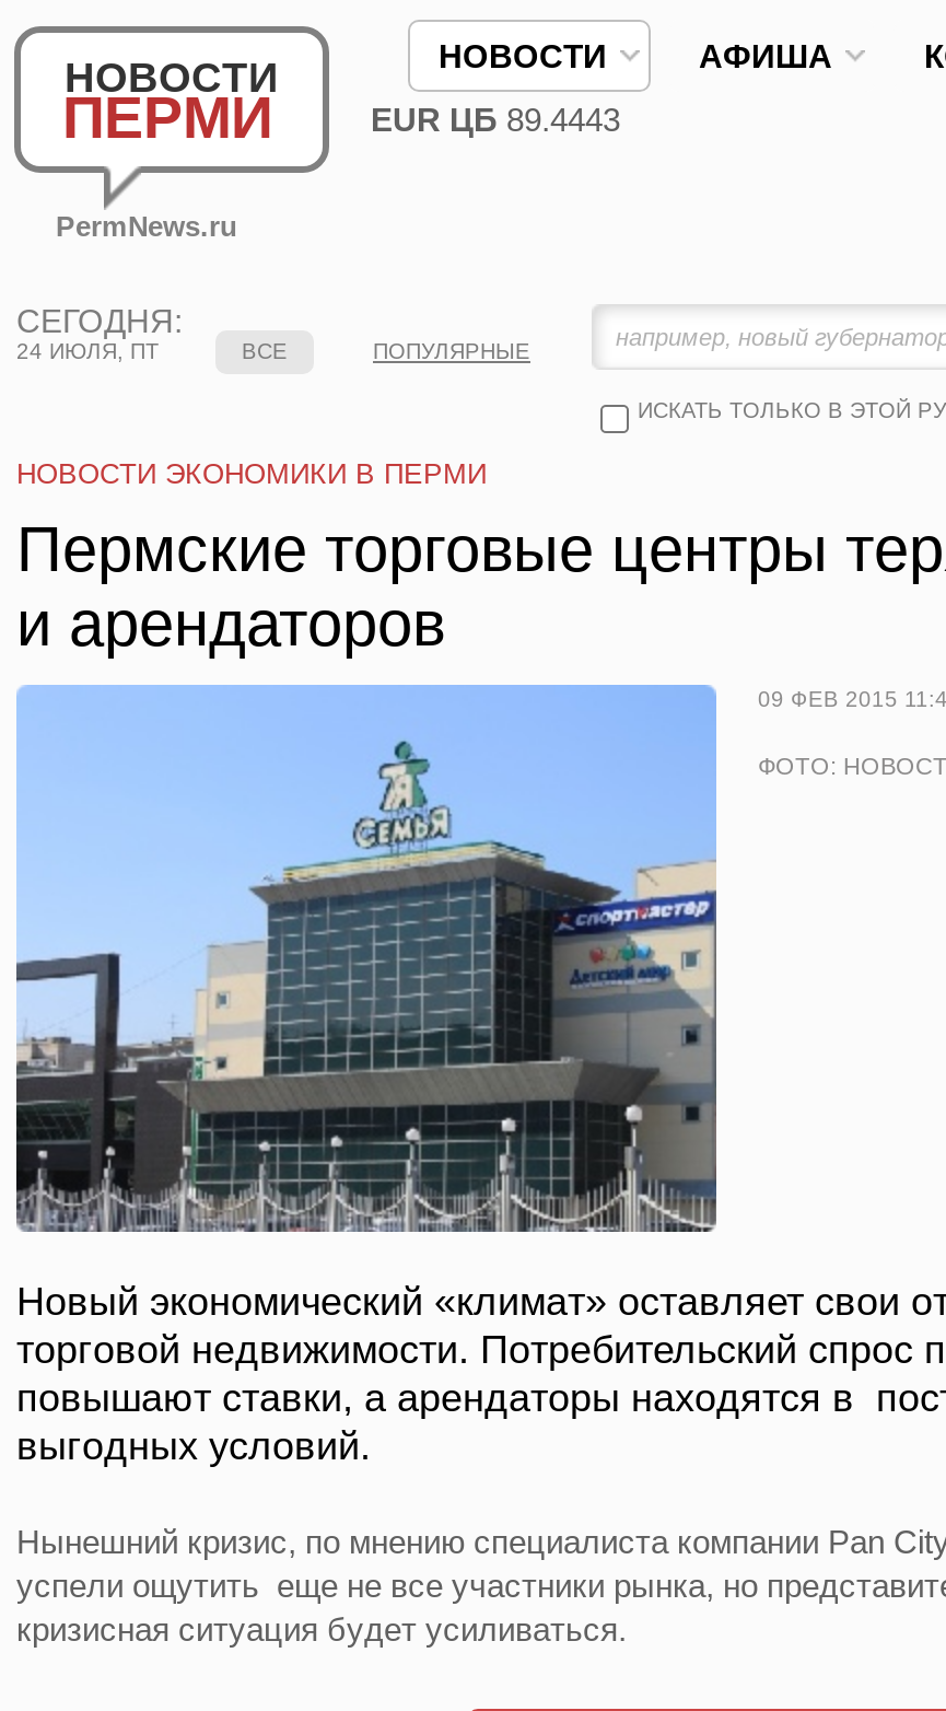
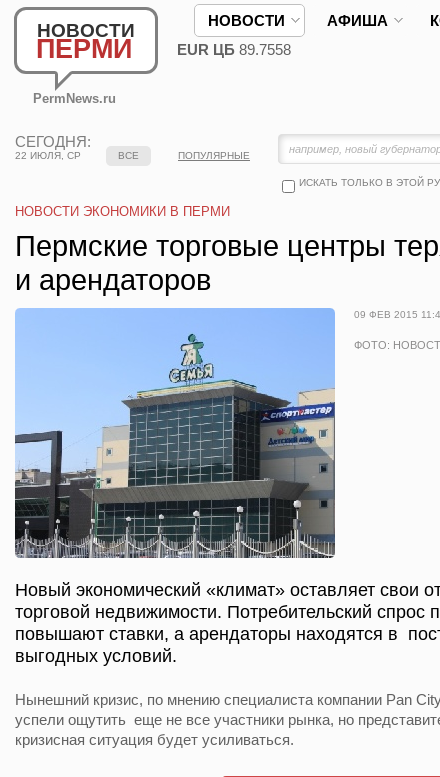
[371,101,620,138] EUR ЦБ 89.4443 -> [177,41,291,58] EUR ЦБ 89.7558
[16,339,159,363] 24 ИЮЛЯ, ПТ -> [15,150,81,161] 22 ИЮЛЯ, СР

